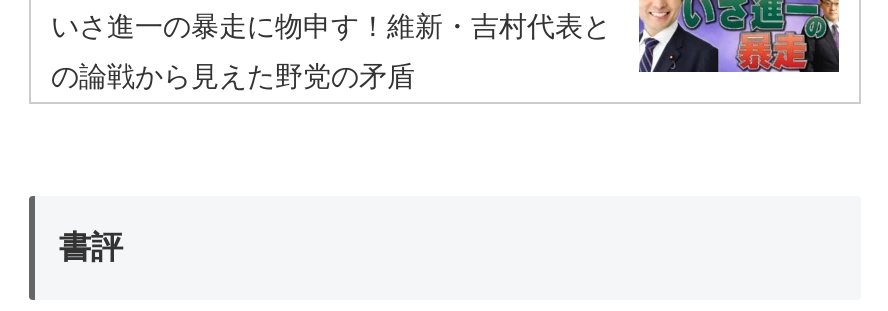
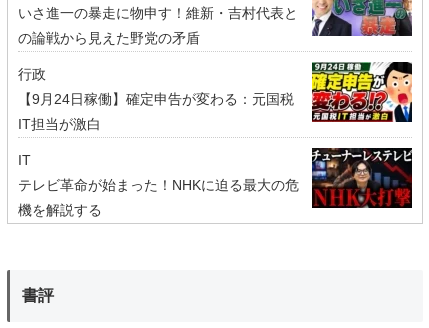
none -> [18,61,413,218] [image] | 行政 | 【9月24日稼働】確定申告が変わる：元国税 | IT担当が激白 | IT | テレビ革命が始まった！NHKに迫る最大の危 | 機を解説する
none -> [311,147,413,209] [image]

